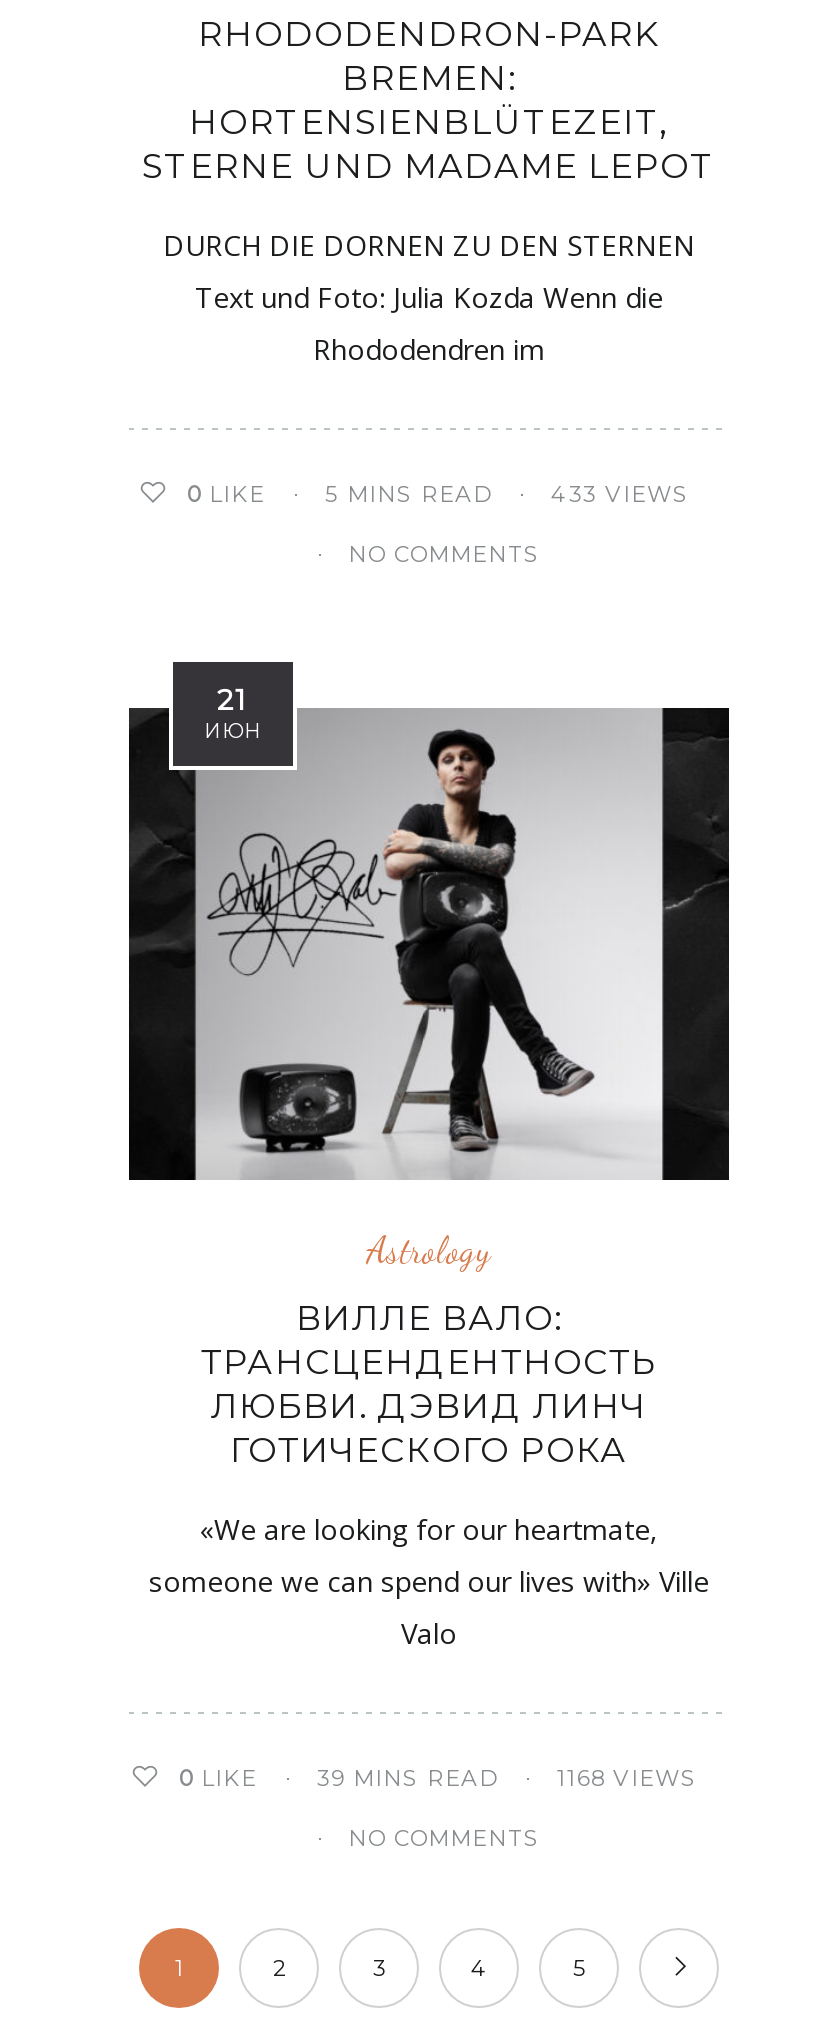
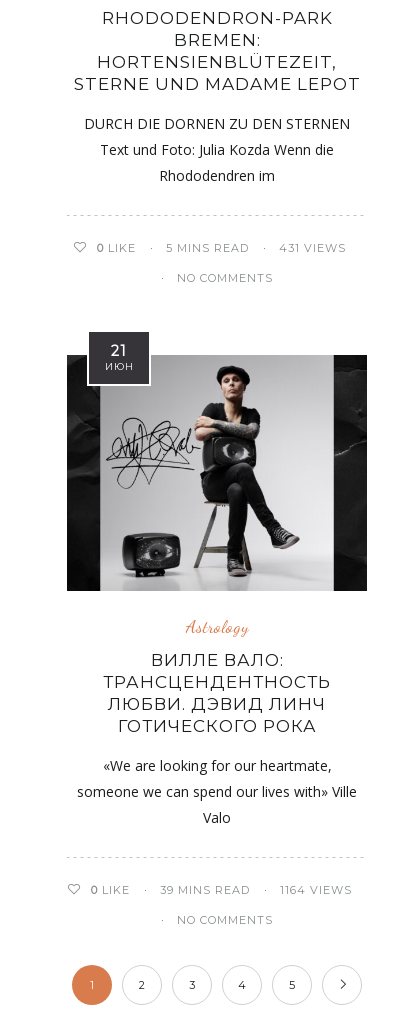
[551,479,689,507] 433 VIEWS -> [279,240,346,254] 431 VIEWS
[557,1763,697,1791] 1168 VIEWS -> [280,882,352,896] 1164 VIEWS

